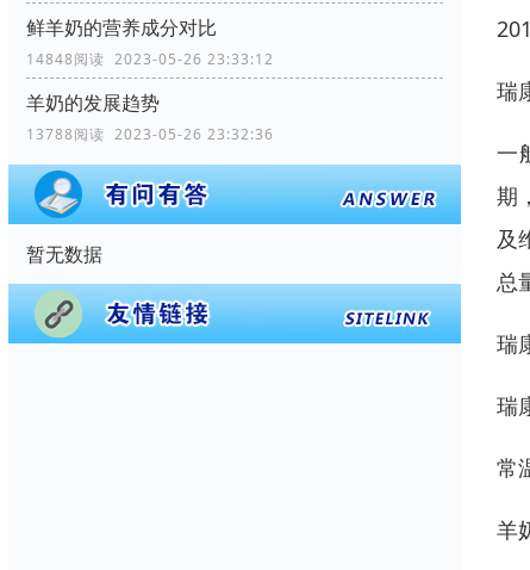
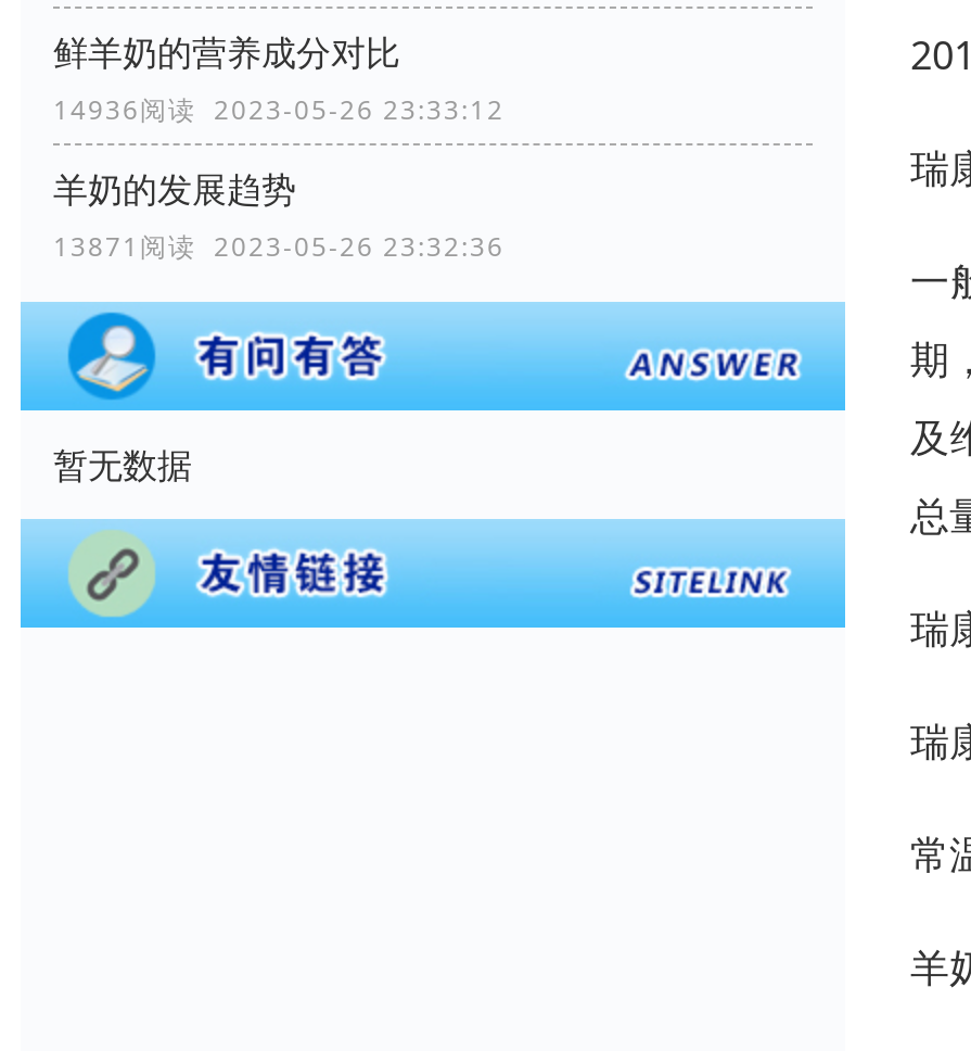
[26,49,274,69] 14848阅读 2023-05-26 23:33:12 -> [53,92,504,129] 14936阅读 2023-05-26 23:33:12
[26,124,274,145] 13788阅读 2023-05-26 23:32:36 -> [53,228,504,265] 13871阅读 2023-05-26 23:32:36

